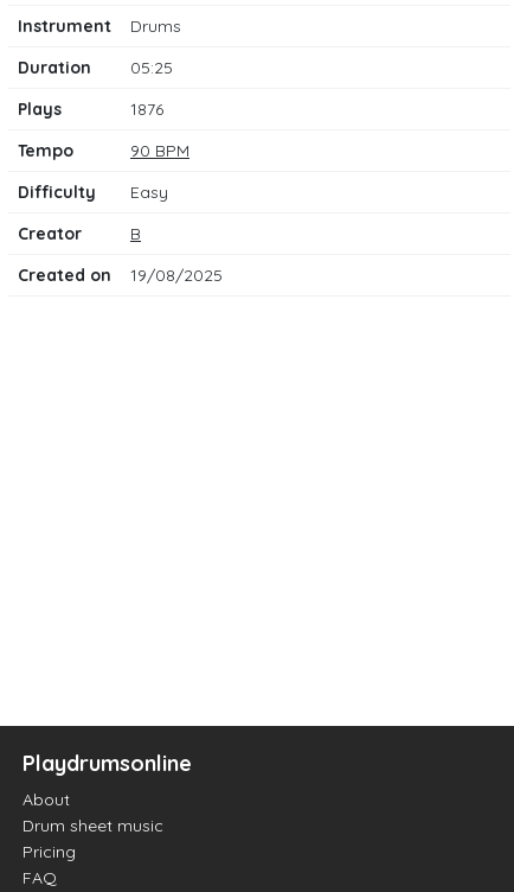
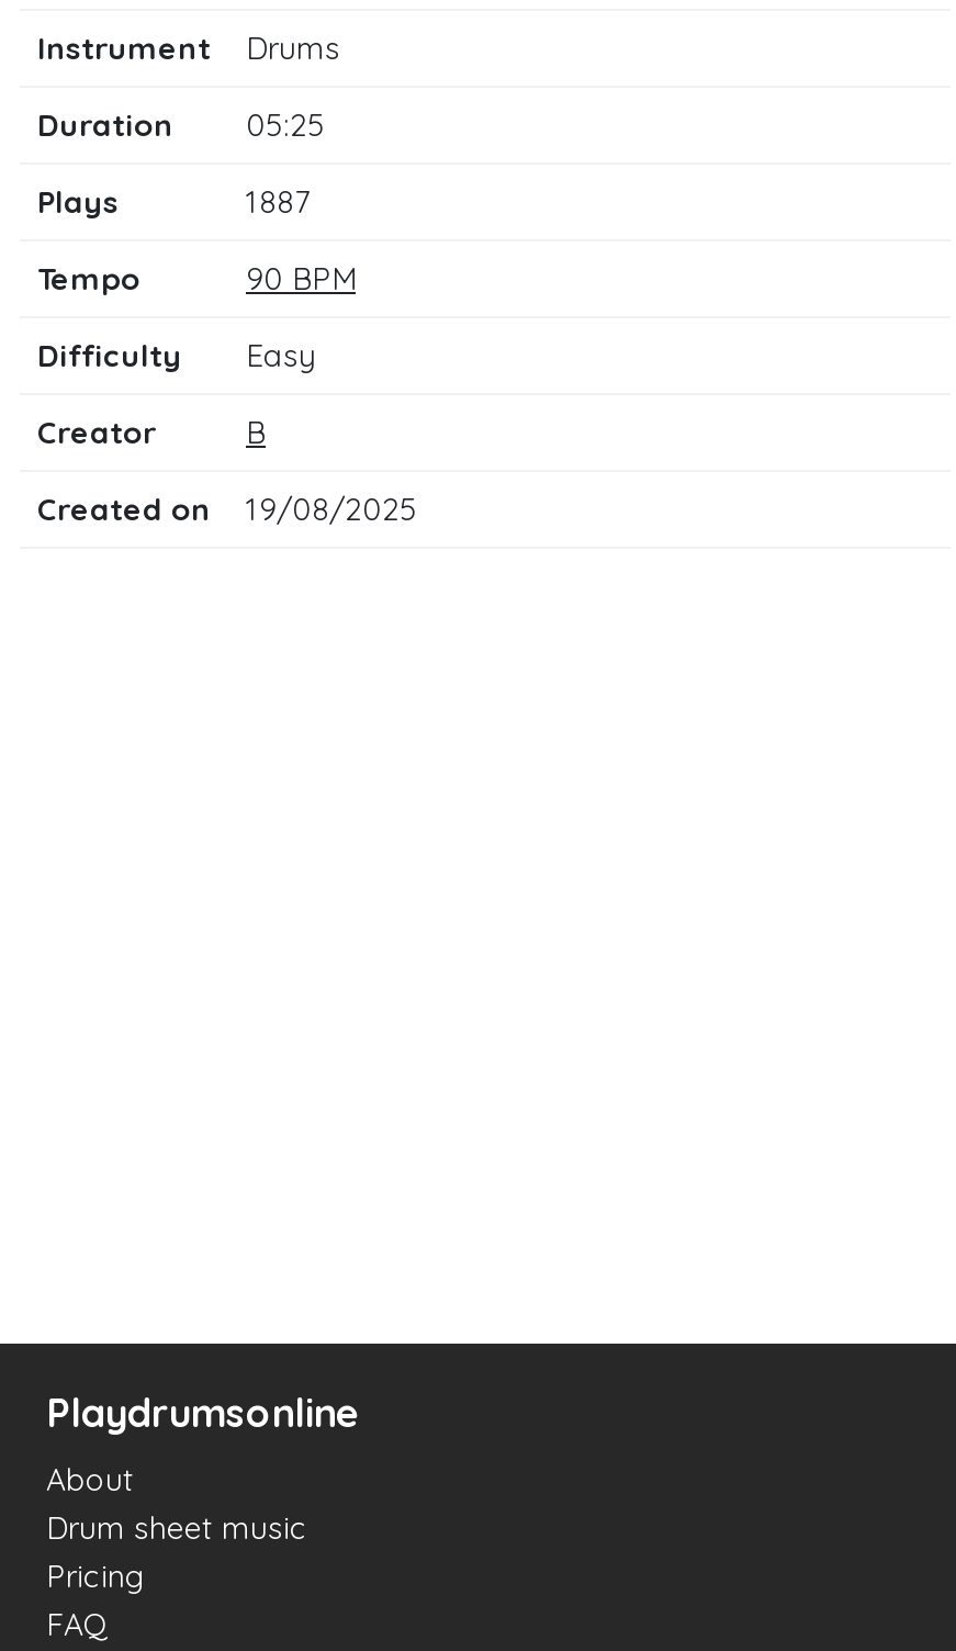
[130,98,163,120] 1876 -> [246,182,310,222] 1887

